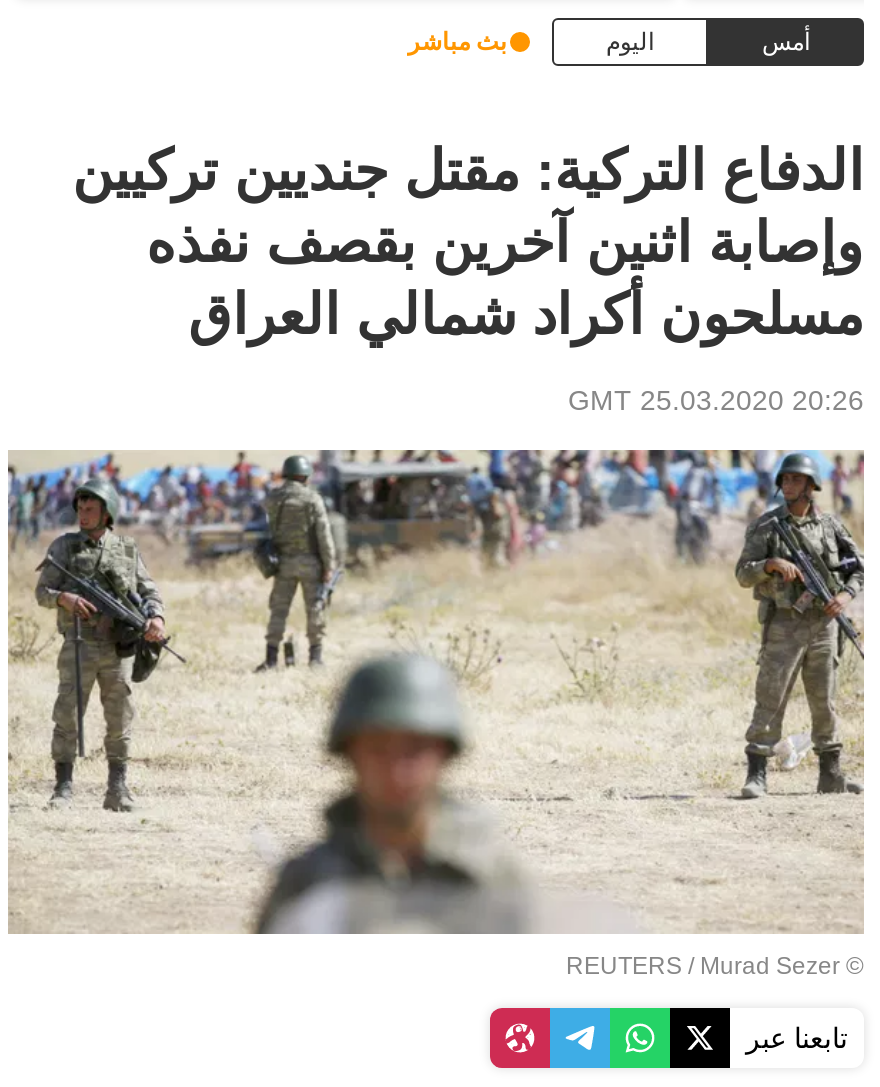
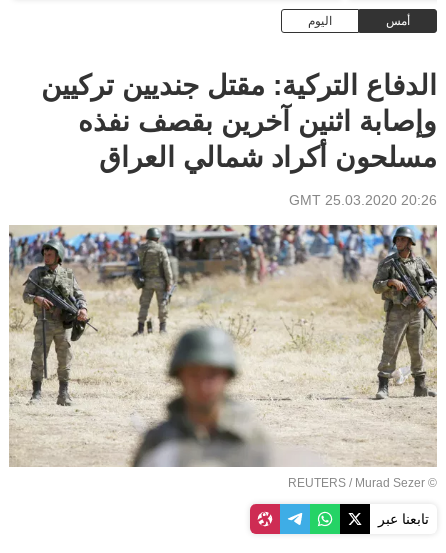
[408,28,506,56] بث مباشر -> none

